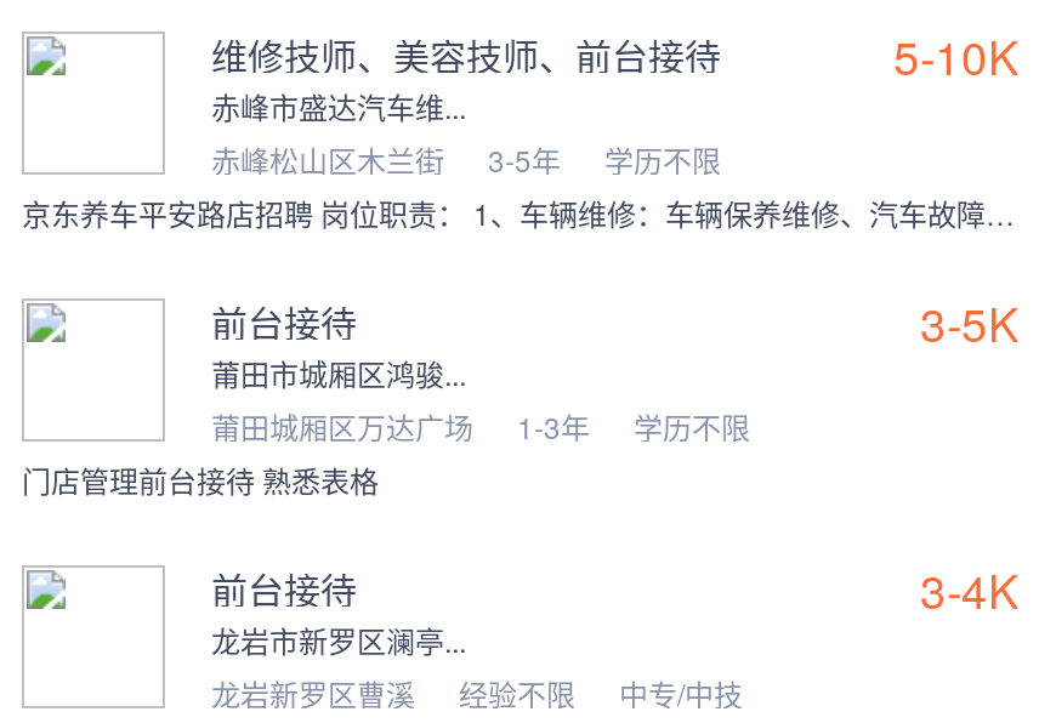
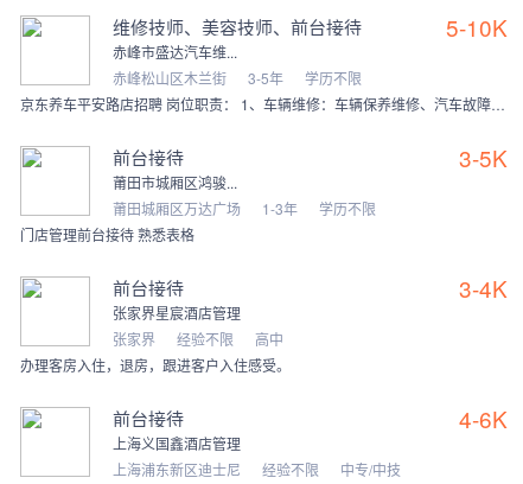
[211,619,466,713] 龙岩市新罗区澜亭... | 龙岩新罗区曹溪 -> [20,302,508,479] 张家界星宸酒店管理 | 张家界 | 经验不限 | 高中 | 办理客房入住，退房，跟进客户入住感受。 | 前台接待 | 4-6K | 上海义国鑫酒店管理 | 上海浦东新区迪士尼

